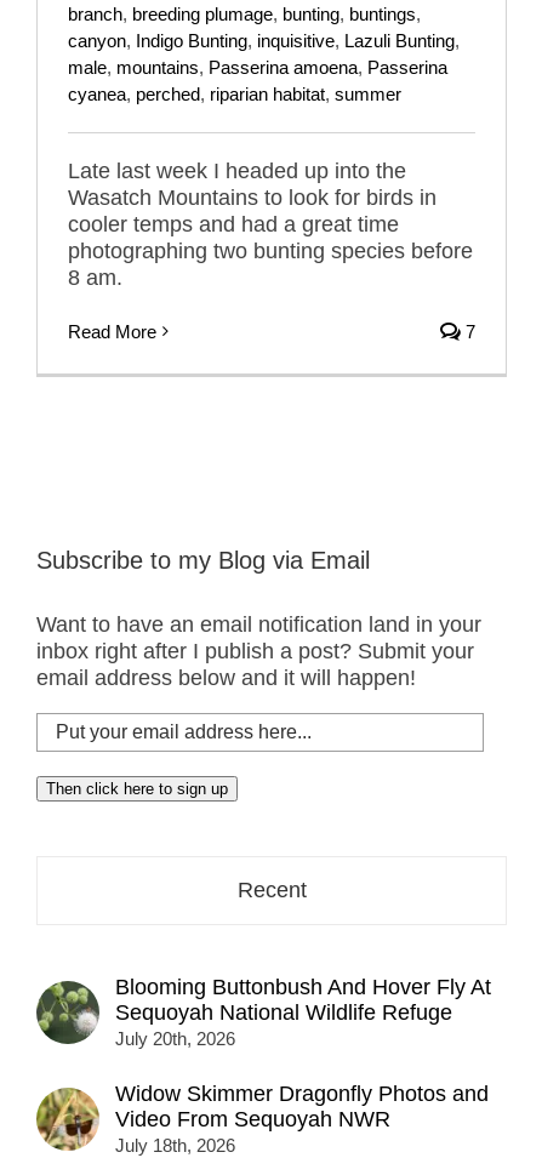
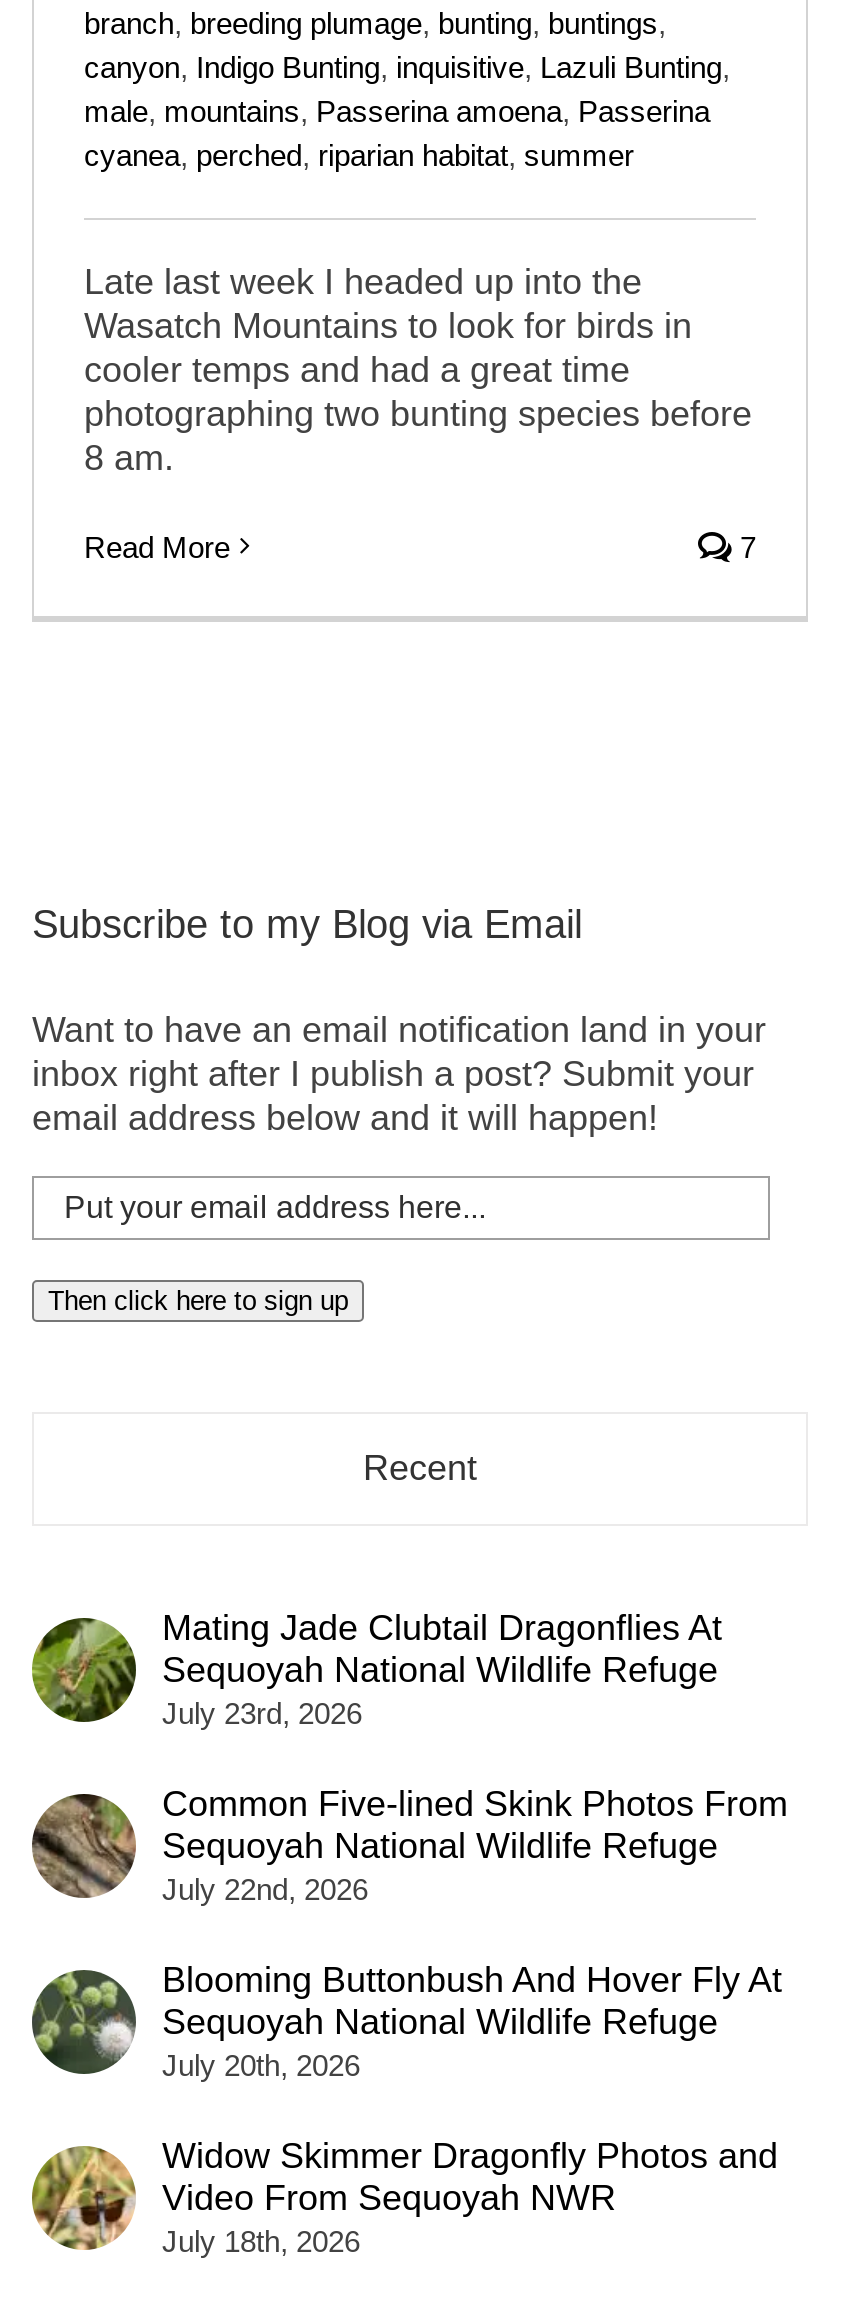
none -> [30,1608,788,1906] [image] | Mating Jade Clubtail Dragonflies At | Sequoyah National Wildlife Refuge | July 23rd, 2026 | Common Five-lined Skink Photos From | Sequoyah National Wildlife Refuge | July 22nd, 2026
none -> [32,1792,134,1900] [image]

